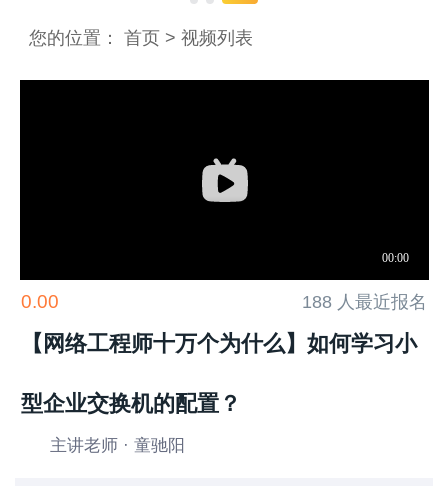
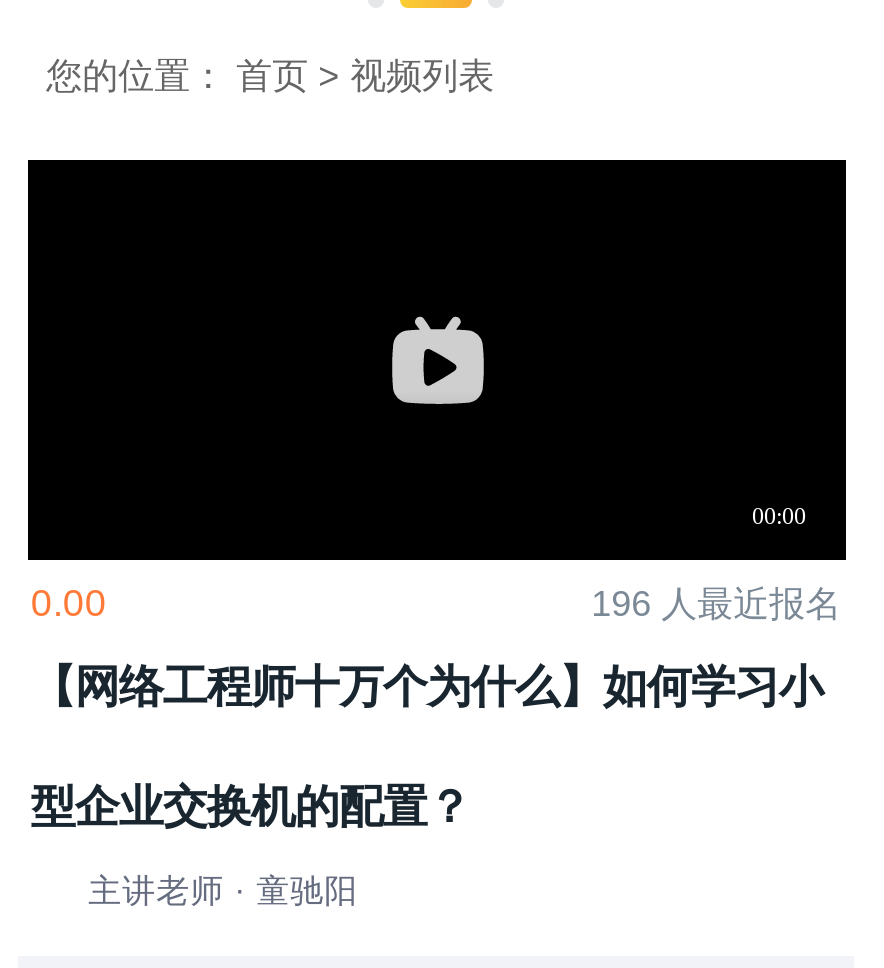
[302,292,427,312] 188 人最近报名 -> [591,585,841,625] 196 人最近报名

